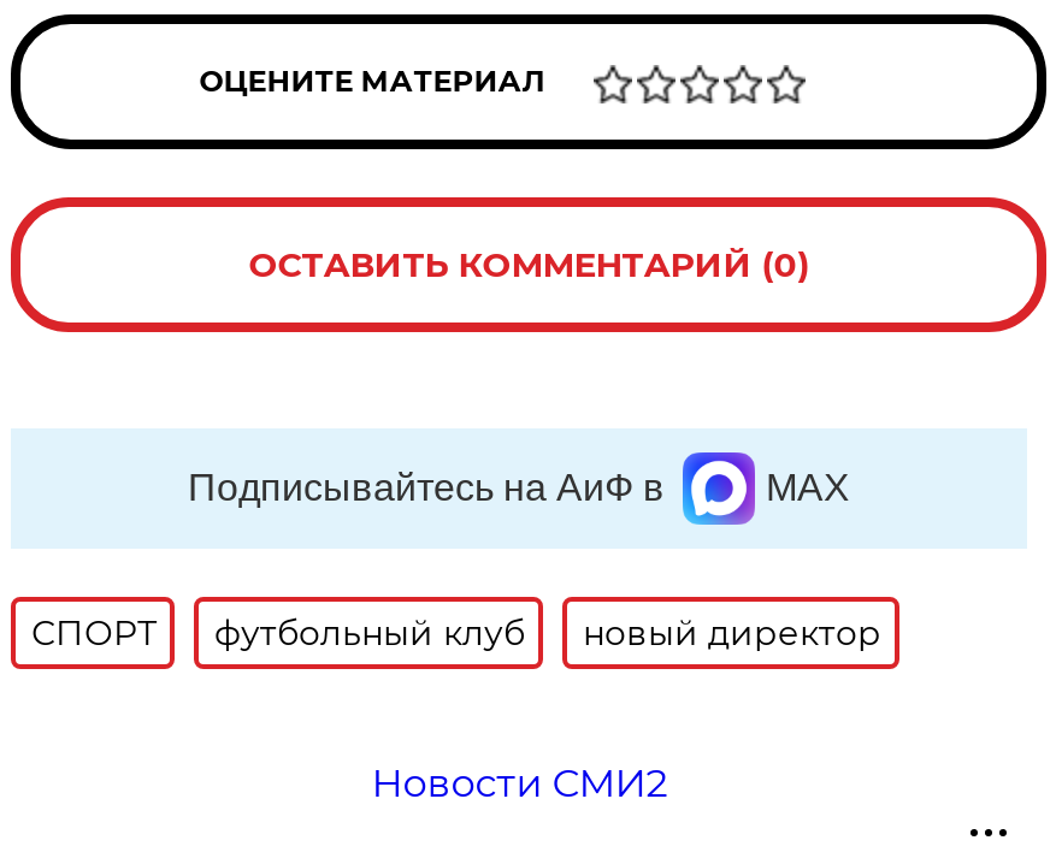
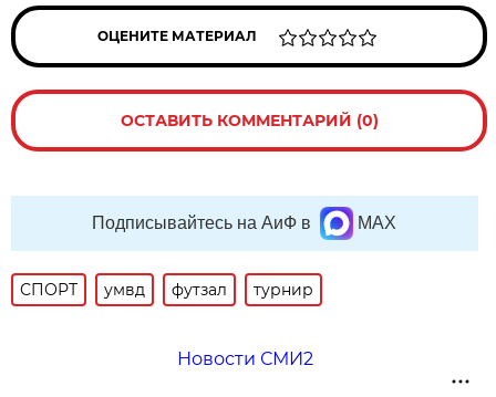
[214,611,881,655] футбольный клуб | новый директор -> [105,280,314,300] умвд | футзал | турнир

